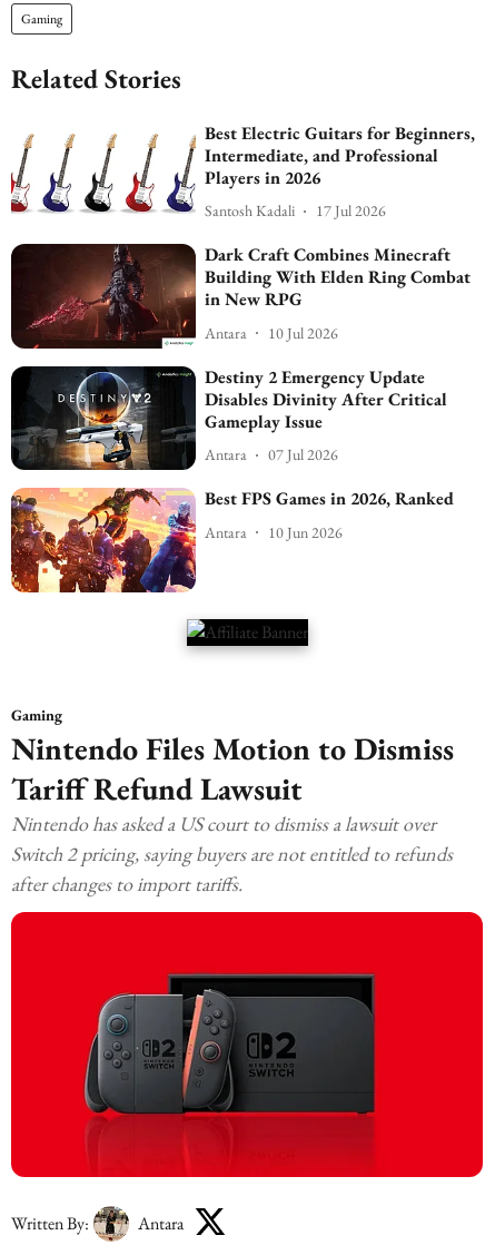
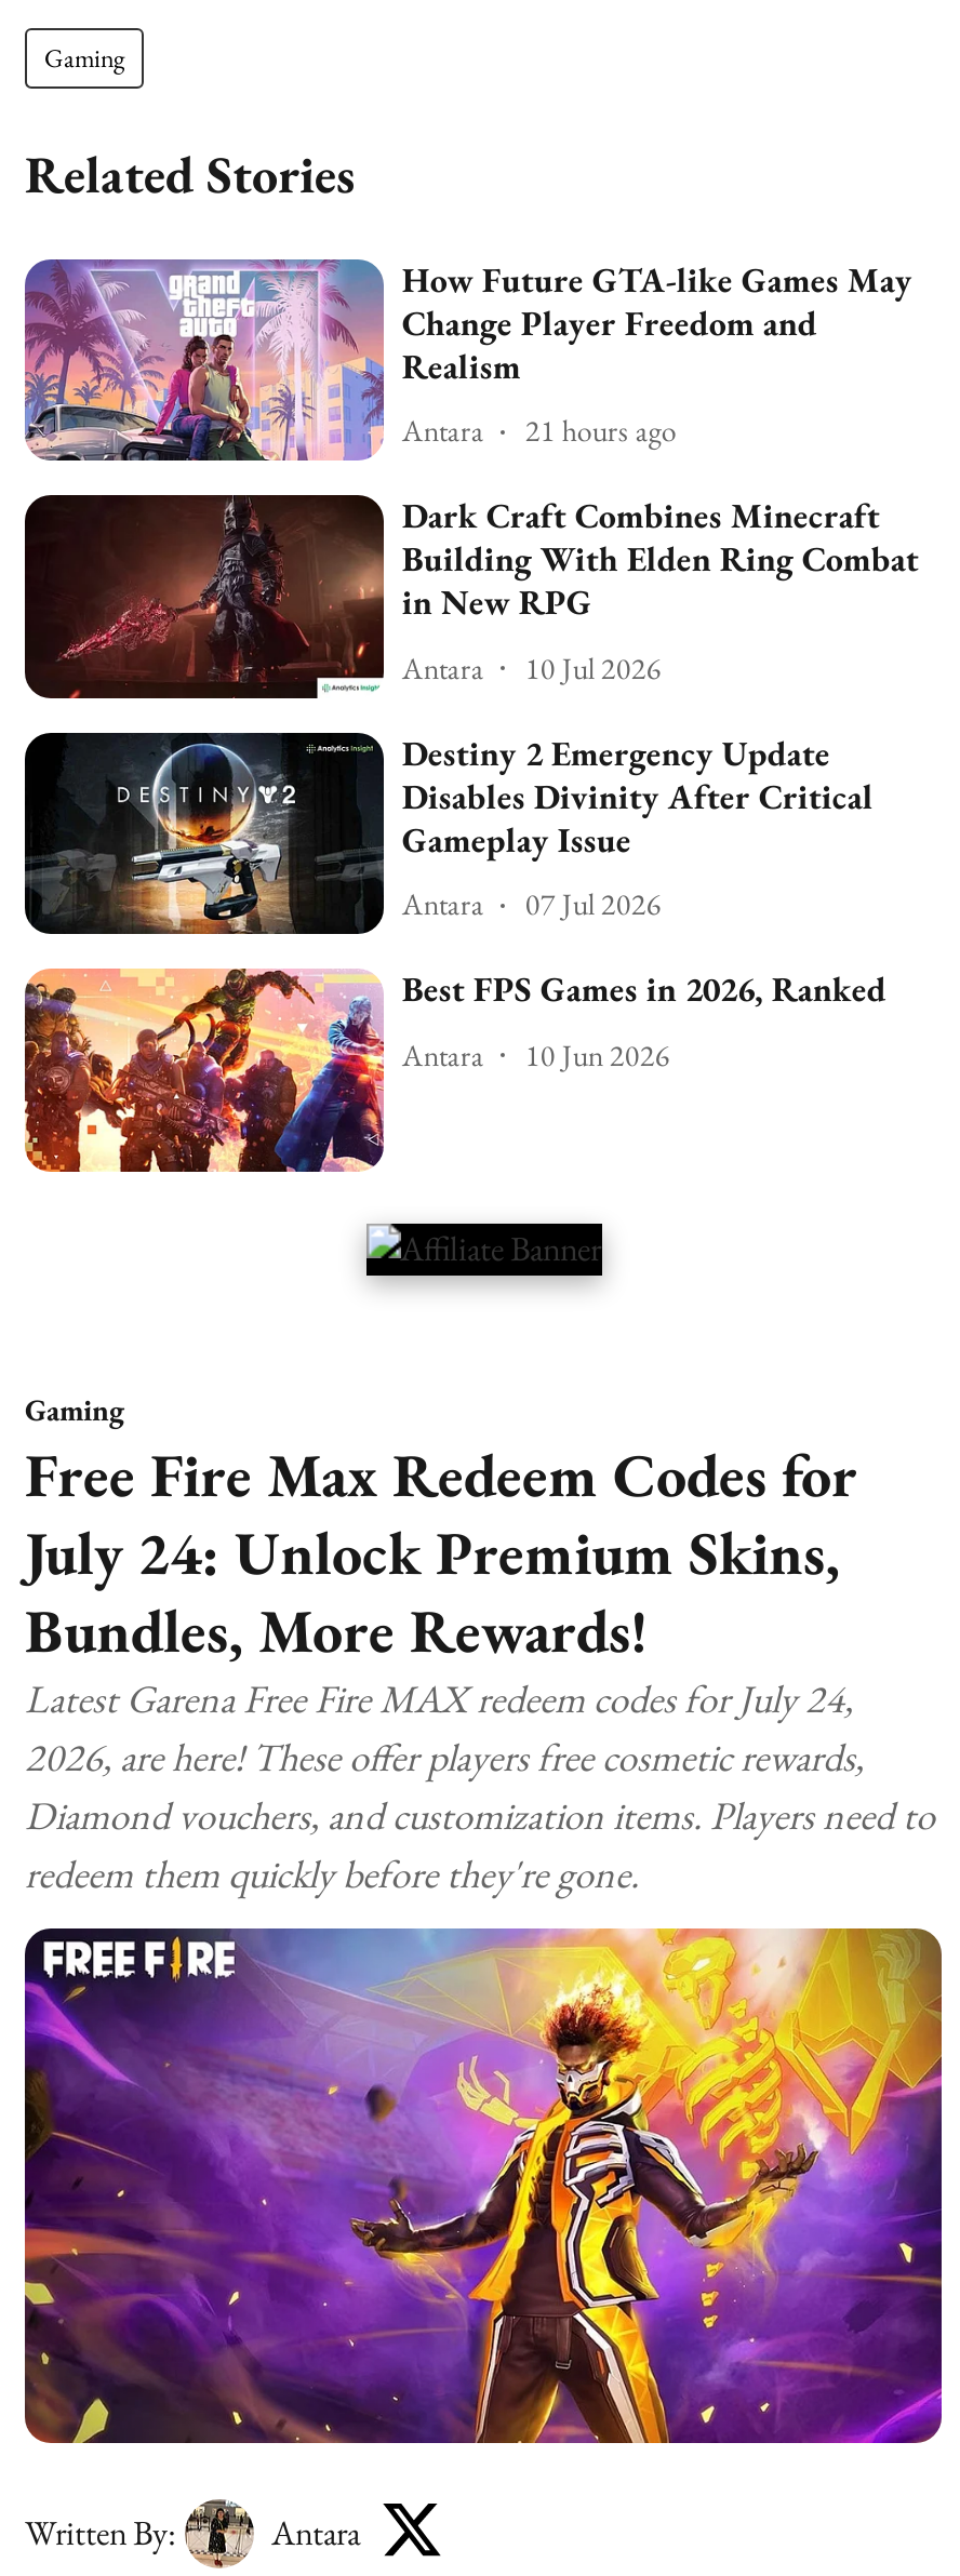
[10,121,475,226] [image] | Best Electric Guitars for Beginners, | Intermediate, and Professional | Players in 2026 -> [23,256,912,463] [image] | How Future GTA-like Games May | Change Player Freedom and | Realism
[205,200,386,220] Santosh Kadali | 17 Jul 2026 -> [402,411,677,450] Antara | 21 hours ago
[11,728,454,896] Nintendo Files Motion to Dismiss | Tariff Refund Lawsuit | Nintendo has asked a US court to dismiss a lawsuit over | Switch 2 pricing, saying buyers are not entitled to refunds | after changes to import tariffs. -> [25,1435,935,1898] Free Fire Max Redeem Codes for | July 24: Unlock Premium Skins, | Bundles, More Rewards! | Latest Garena Free Fire MAX redeem codes for July 24, | 2026, are here! These offer players free cosmetic rewards, | Diamond vouchers, and customization items. Players need to | redeem them quickly before they're gone.
[10,944,484,1178] [image] -> [23,1926,944,2445] [image]

